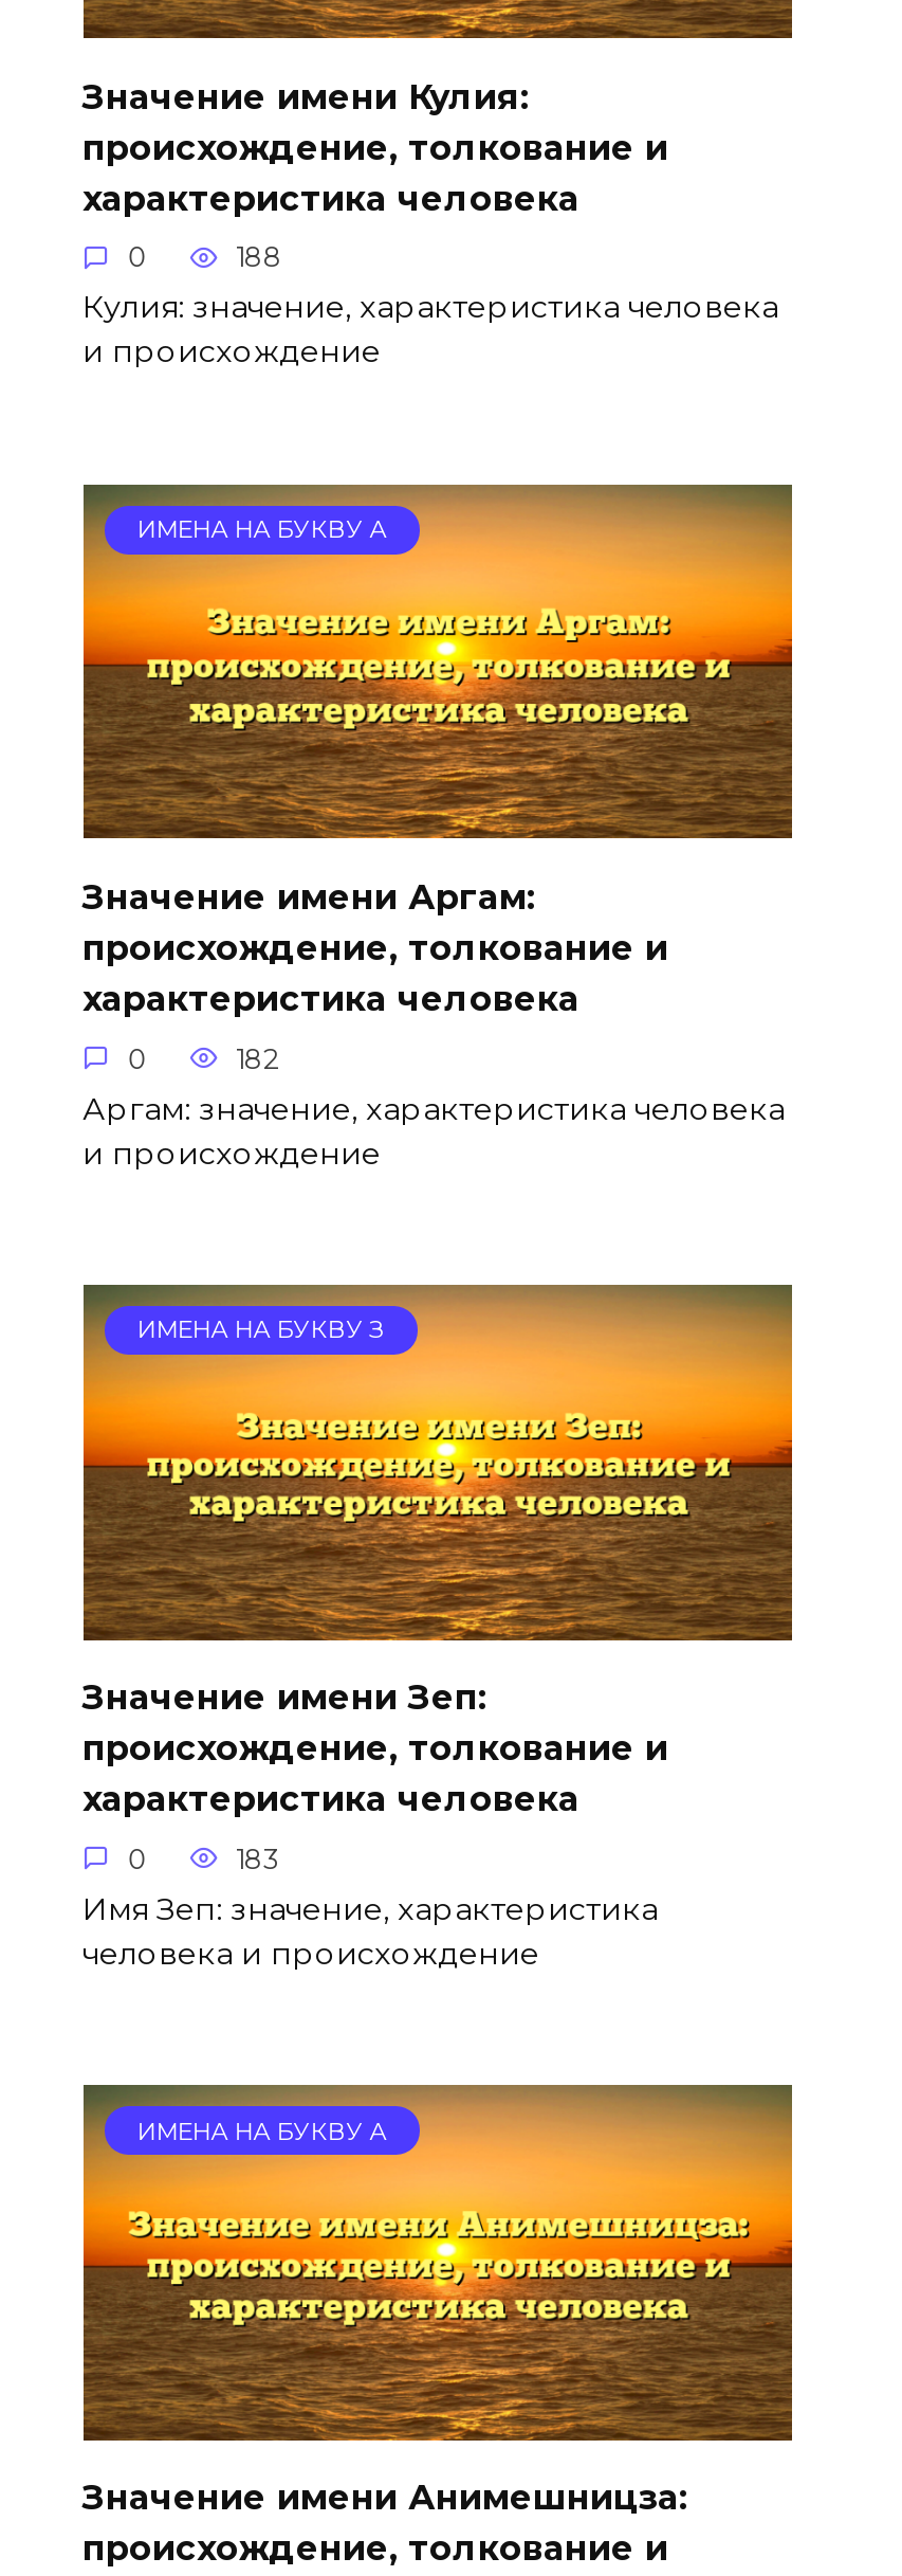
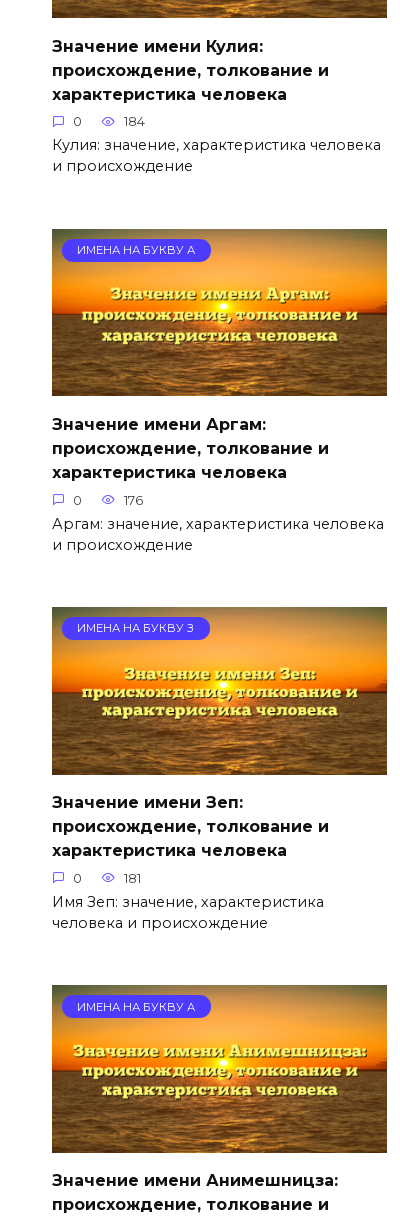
[236,242,282,274] 188 -> [124,114,145,129] 184
[236,1043,278,1075] 182 -> [124,493,143,508] 176
[236,1844,280,1875] 183 -> [124,871,141,886] 181

